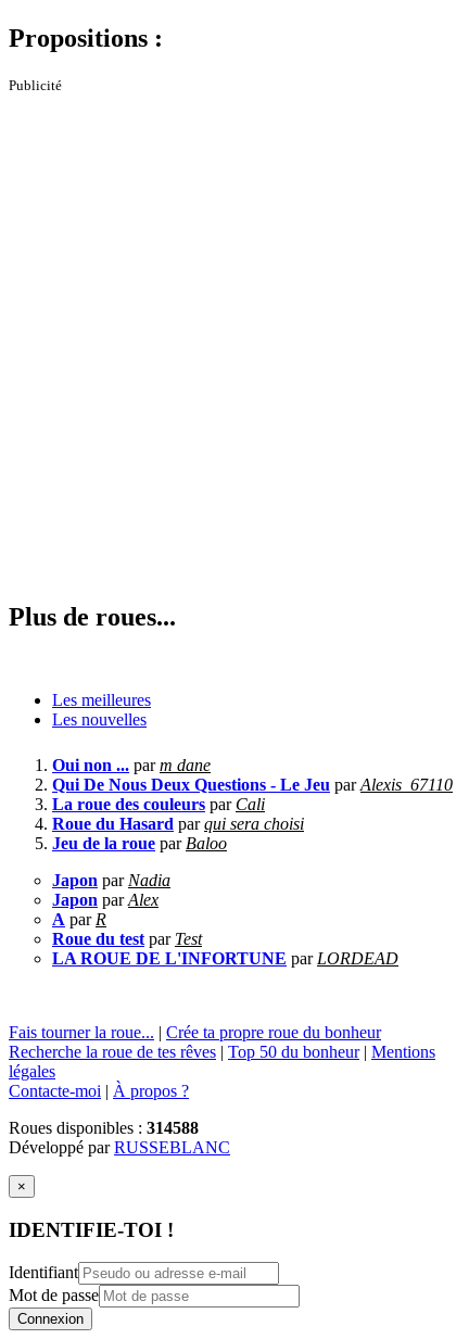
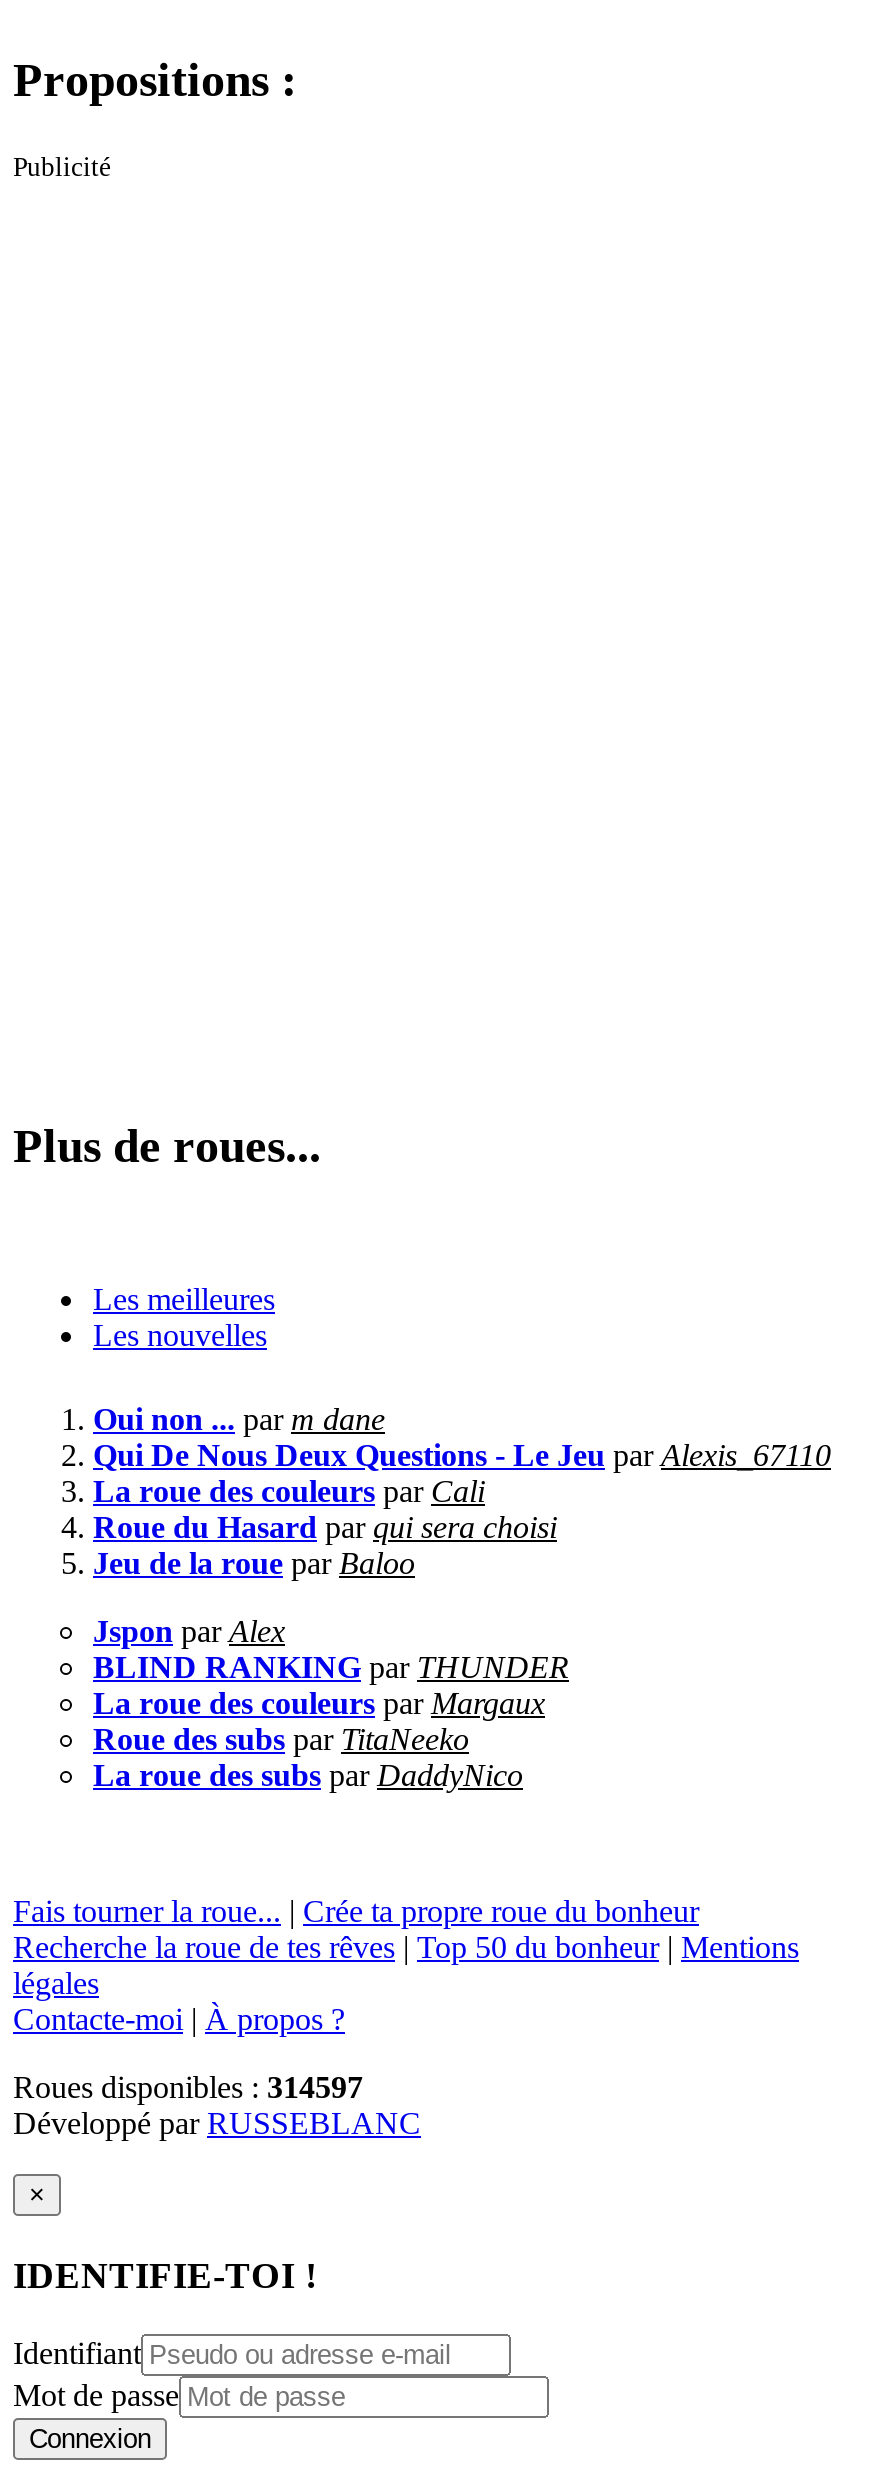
[52,871,398,968] Japon par Nadia | Japon par Alex | A par R | Roue du test par Test | LA ROUE DE L'INFORTUNE par LORDEAD -> [93,1614,569,1792] Jspon par Alex | BLIND RANKING par THUNDER | La roue des couleurs par Margaux | Roue des subs par TitaNeeko | La roue des subs par DaddyNico
[9,1119,199,1137] Roues disponibles : 314588 -> [13,2070,363,2104] Roues disponibles : 314597

